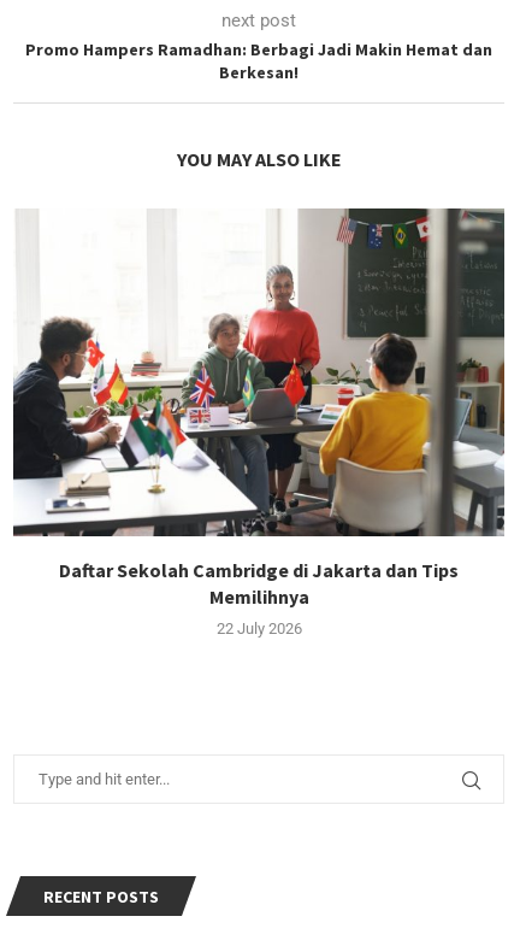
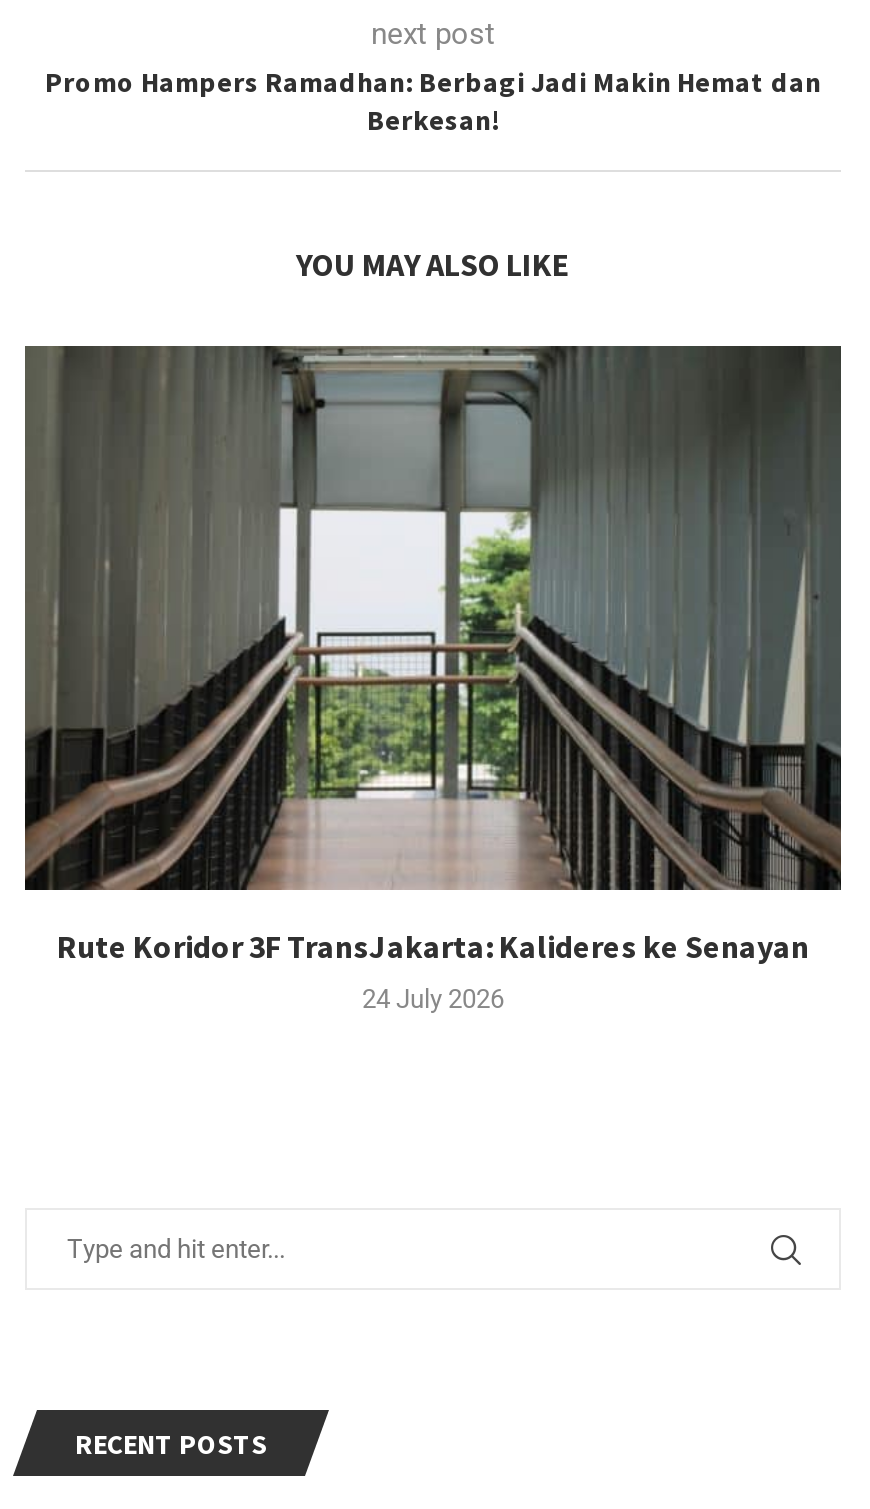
[13,208,504,638] [image] | Daftar Sekolah Cambridge di Jakarta dan Tips | Memilihnya | 22 July 2026 -> [23,344,841,1015] [image] | Rute Koridor 3F TransJakarta: Kalideres ke Senayan | 24 July 2026

